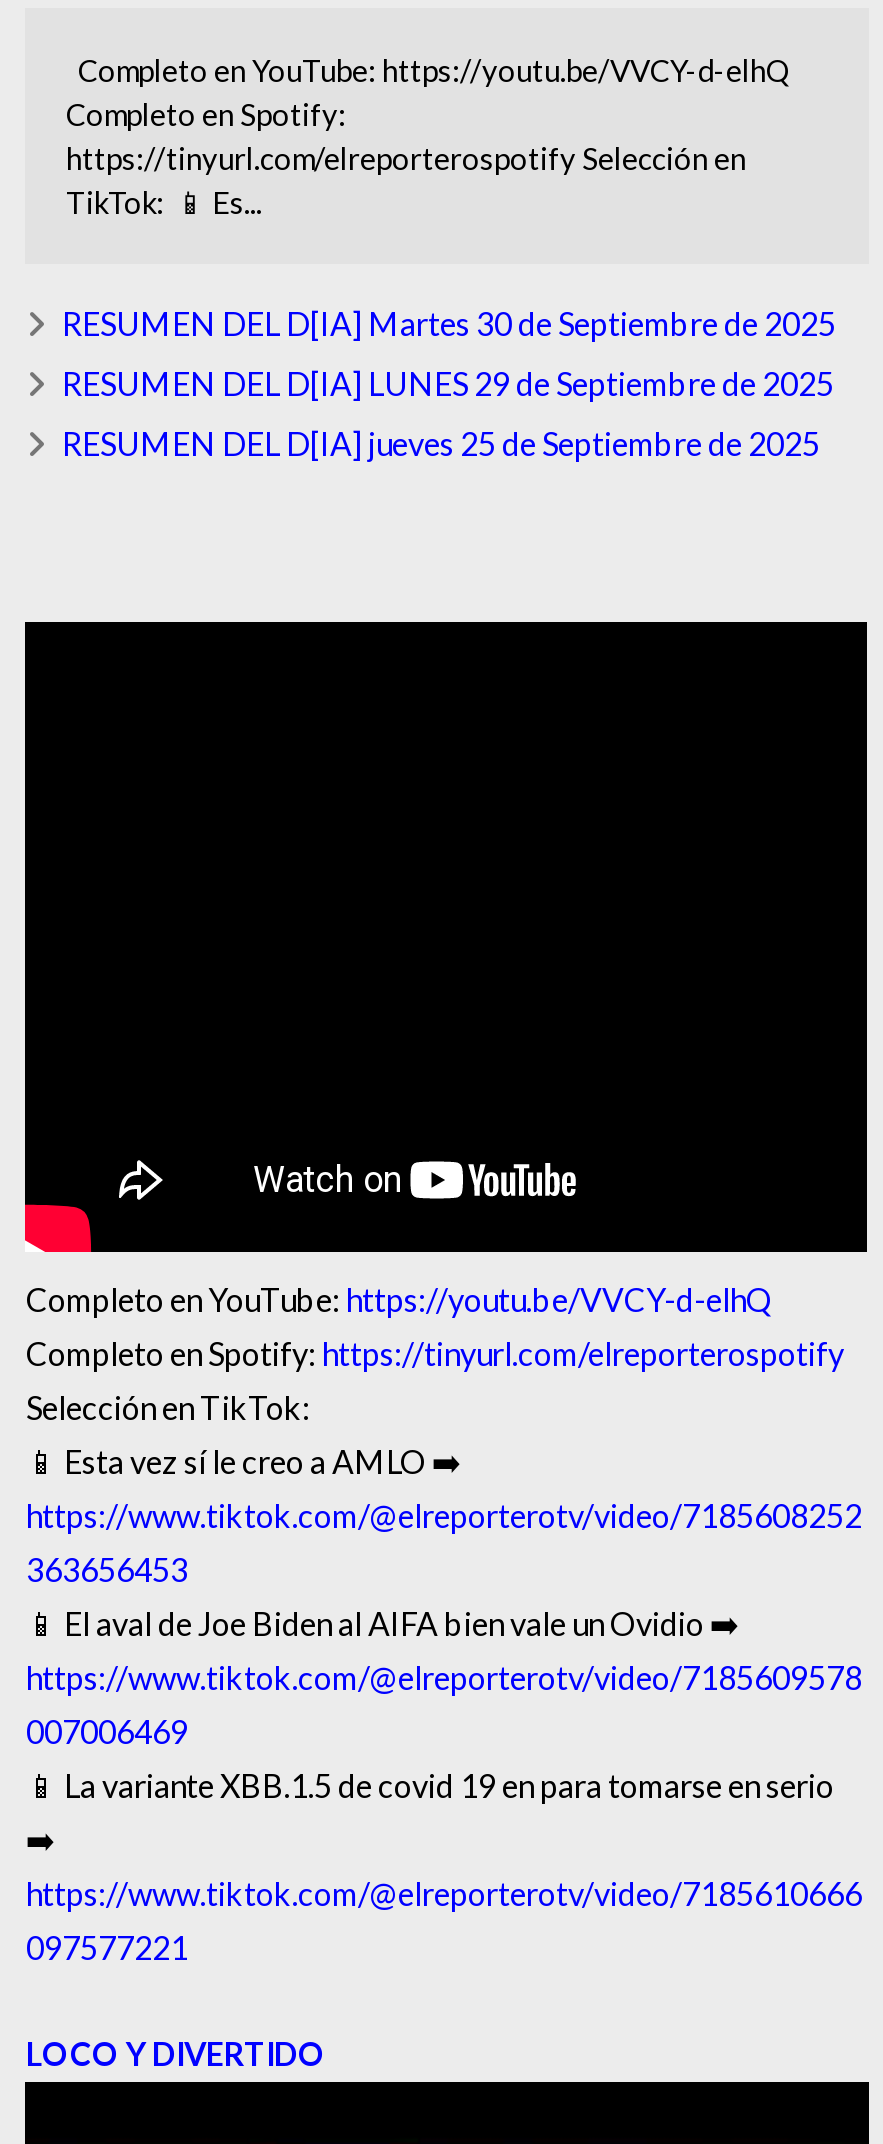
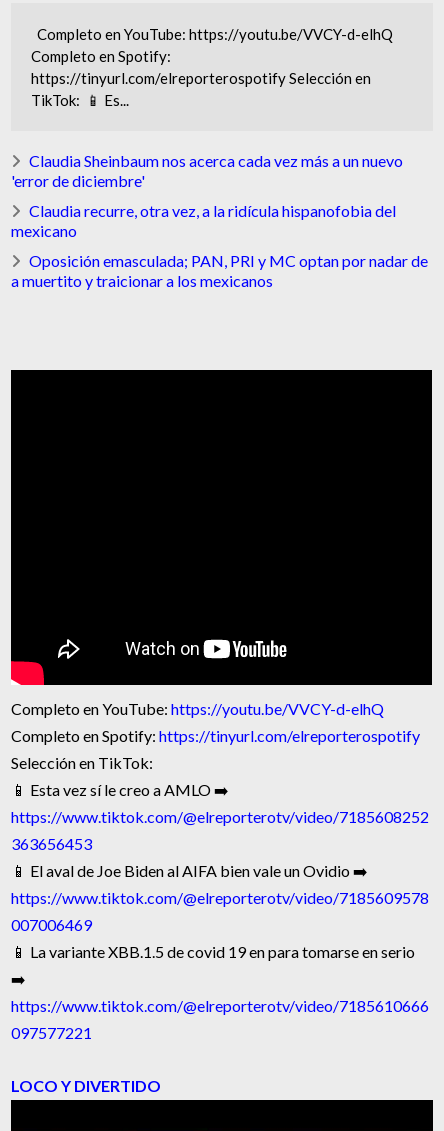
[62,303,836,341] RESUMEN DEL D[IA] Martes 30 de Septiembre de 2025 -> [11,151,403,190] Claudia Sheinbaum nos acerca cada vez más a un nuevo | 'error de diciembre'
[62,363,834,401] RESUMEN DEL D[IA] LUNES 29 de Septiembre de 2025 -> [11,201,396,240] Claudia recurre, otra vez, a la ridícula hispanofobia del | mexicano
[62,423,820,461] RESUMEN DEL D[IA] jueves 25 de Septiembre de 2025 -> [11,251,428,290] Oposición emasculada; PAN, PRI y MC optan por nadar de | a muertito y traicionar a los mexicanos

